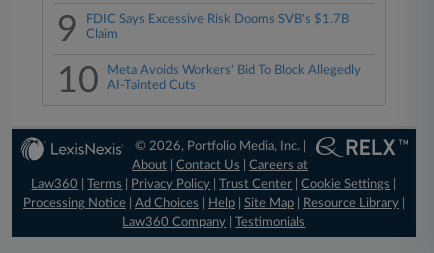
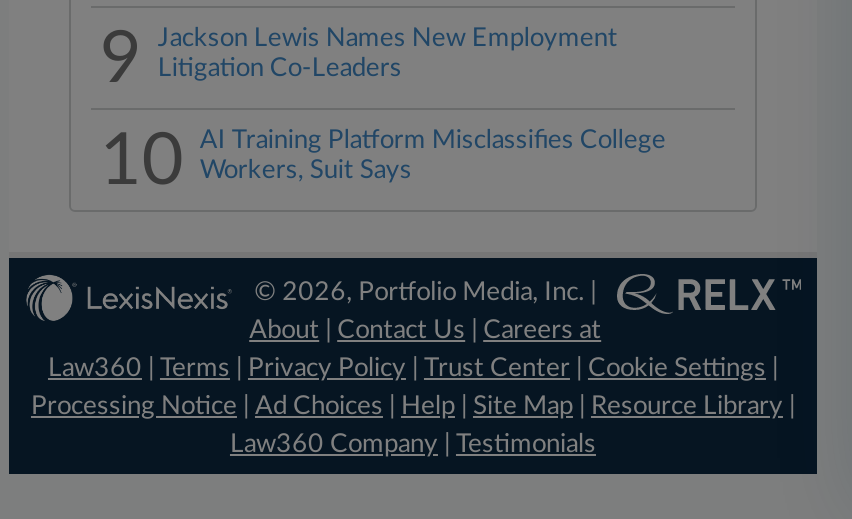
[86,13,349,41] FDIC Says Excessive Risk Dooms SVB's $1.7B | Claim -> [158,26,618,82] Jackson Lewis Names New Employment | Litigation Co-Leaders
[107,64,361,92] Meta Avoids Workers' Bid To Block Allegedly | AI-Tainted Cuts -> [200,128,666,184] AI Training Platform Misclassifies College | Workers, Suit Says

